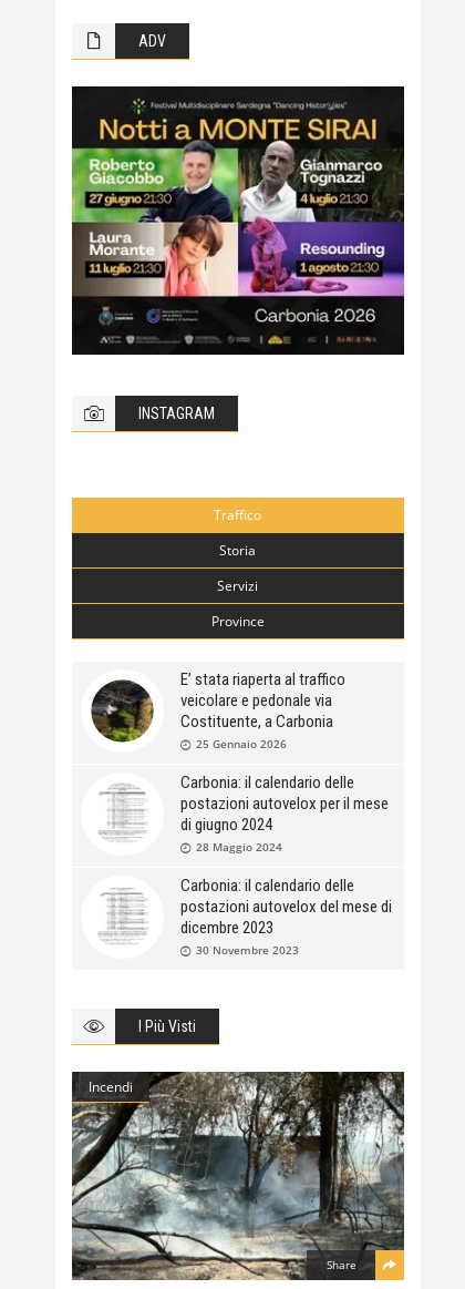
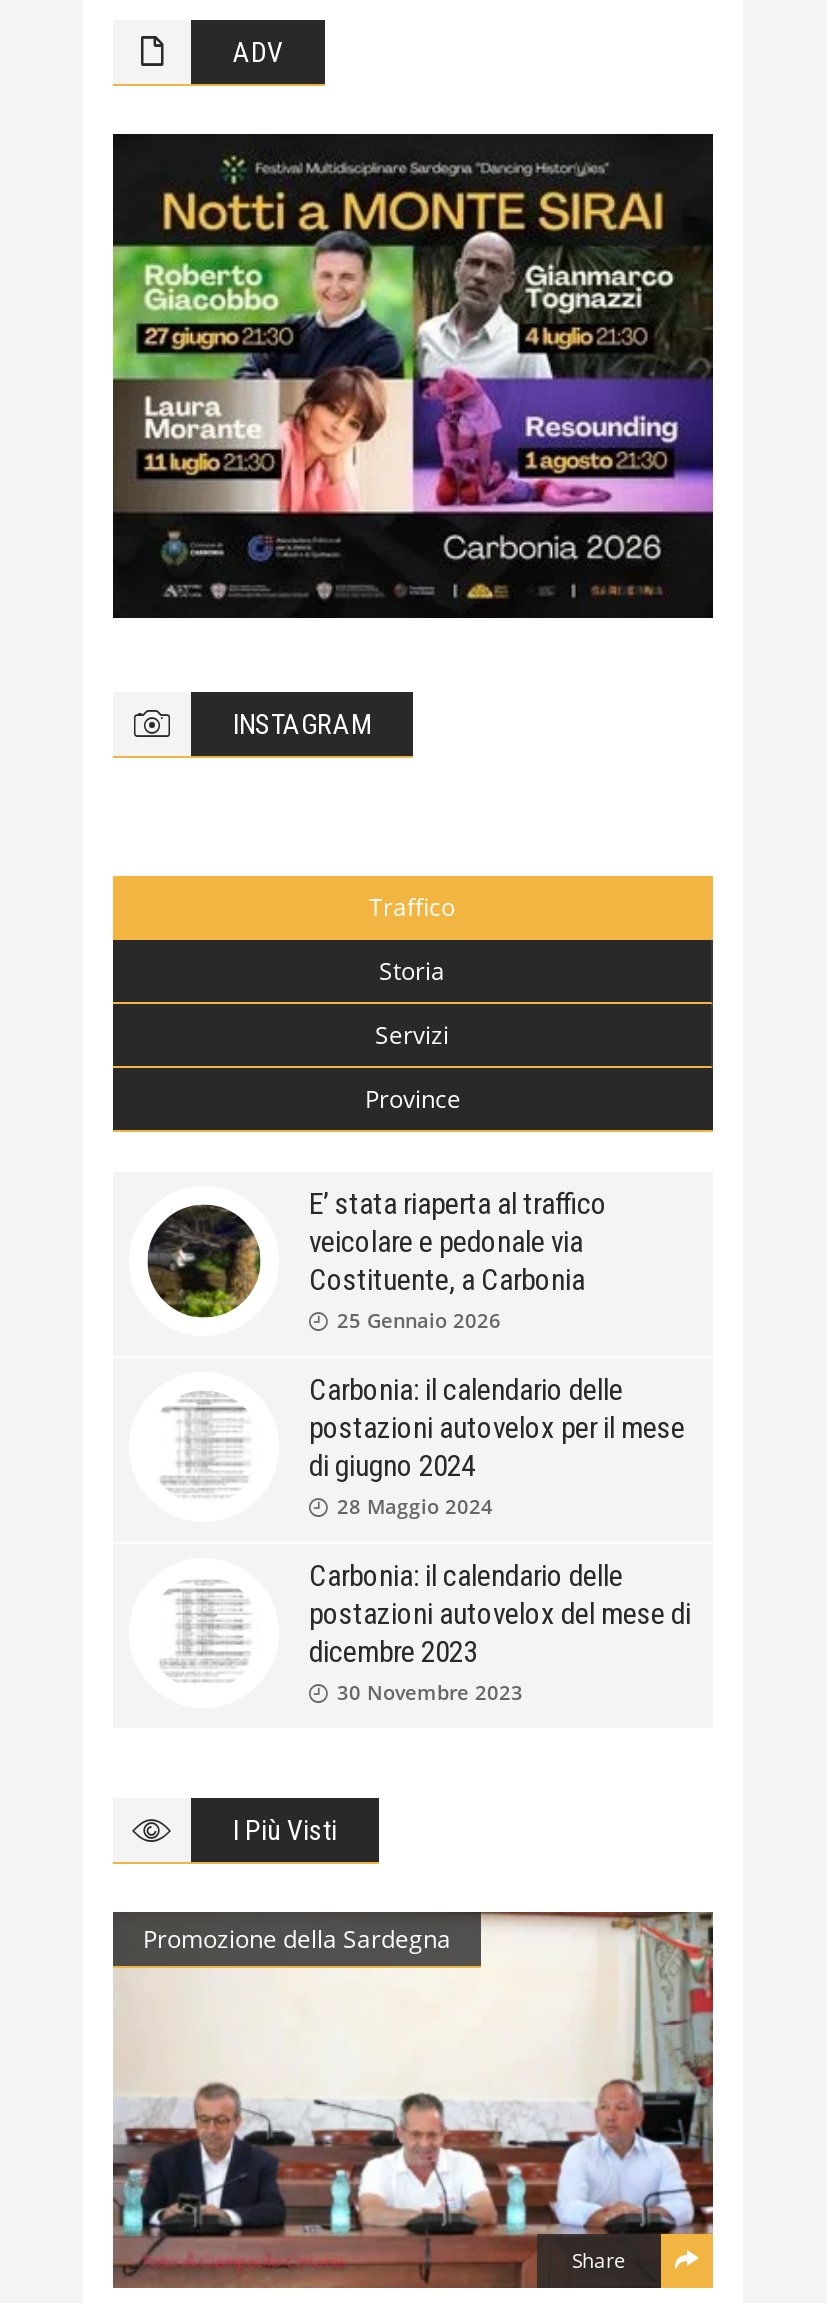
[71,1071,405,1280] [image] | Incendi -> [111,1910,715,2288] [image] | Promozione della Sardegna

